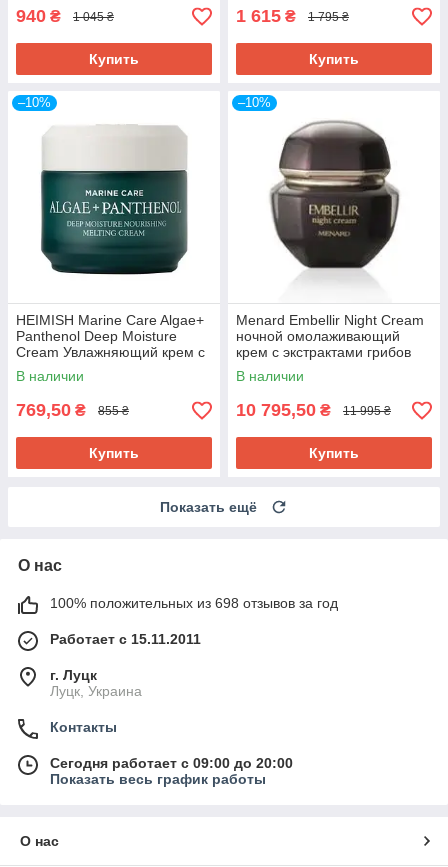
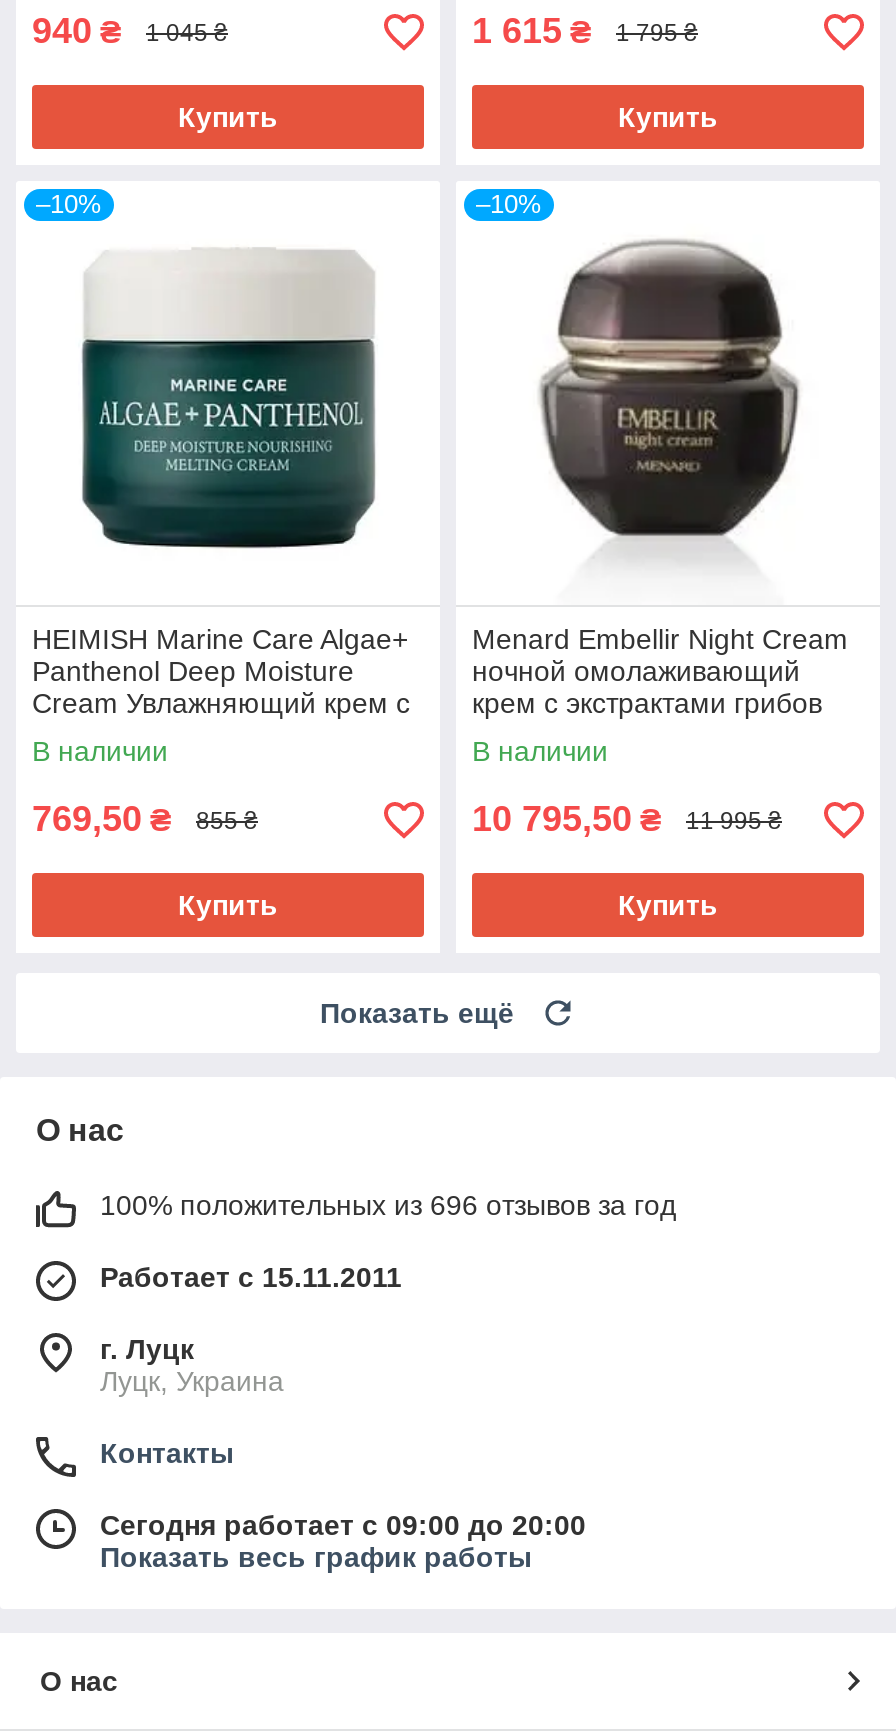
[50,595,338,611] 100% положительных из 698 отзывов за год -> [100,1190,676,1222] 100% положительных из 696 отзывов за год

